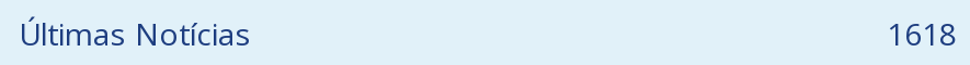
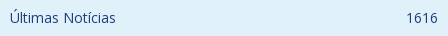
[887,14,957,55] 1618 -> [406,8,438,27] 1616

